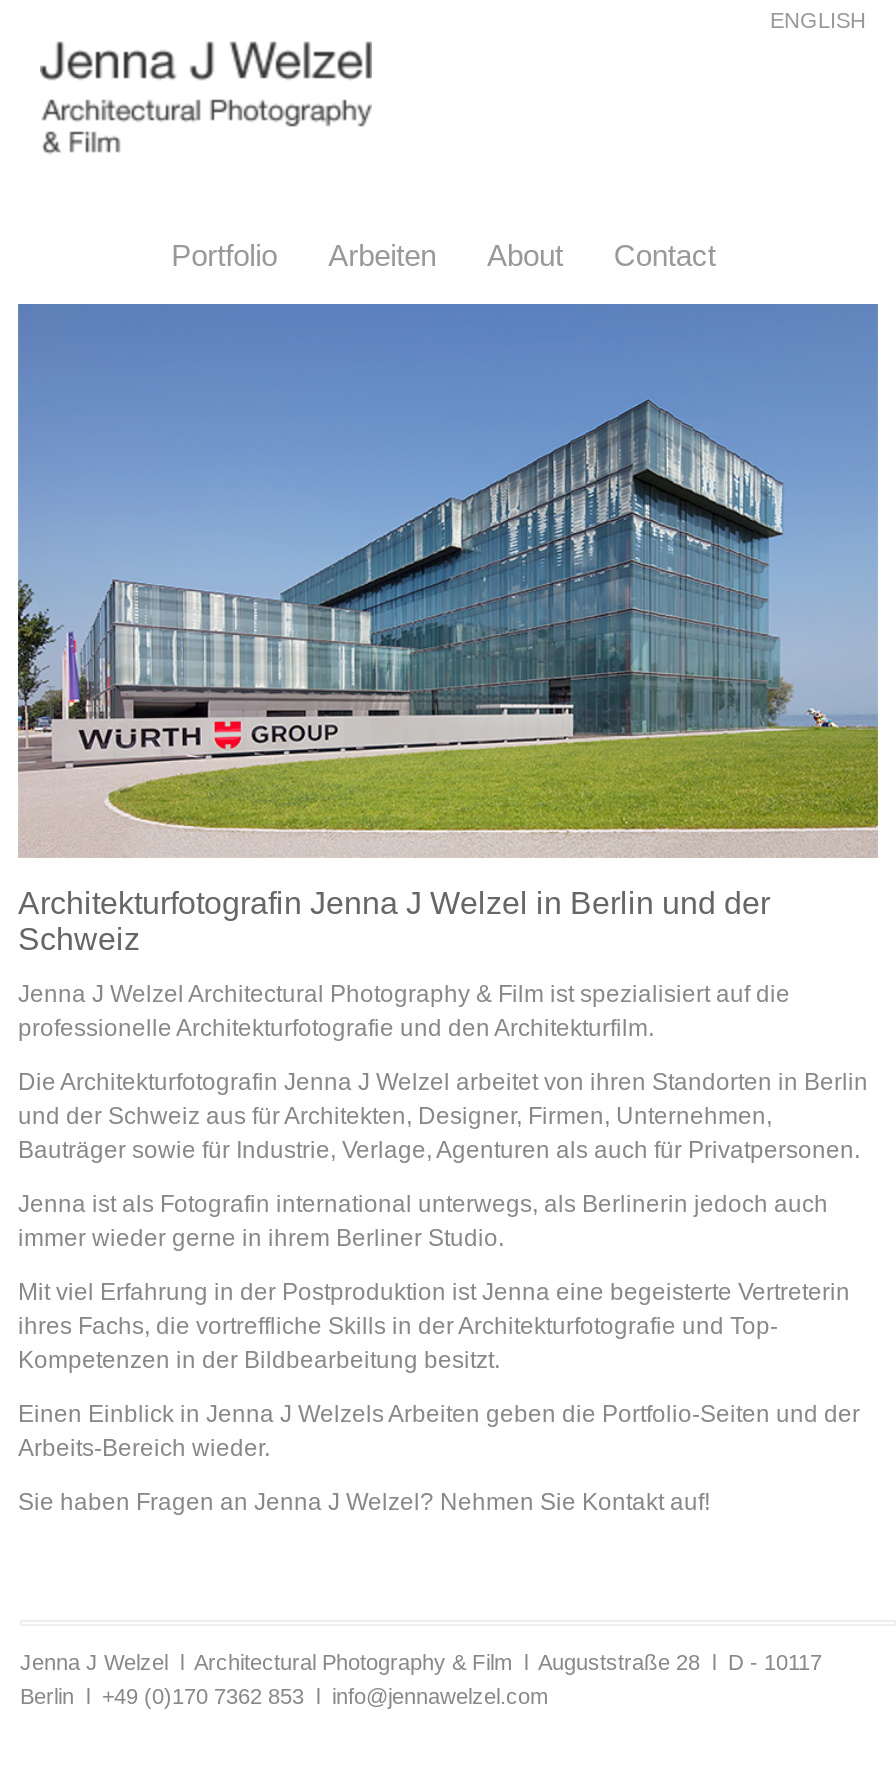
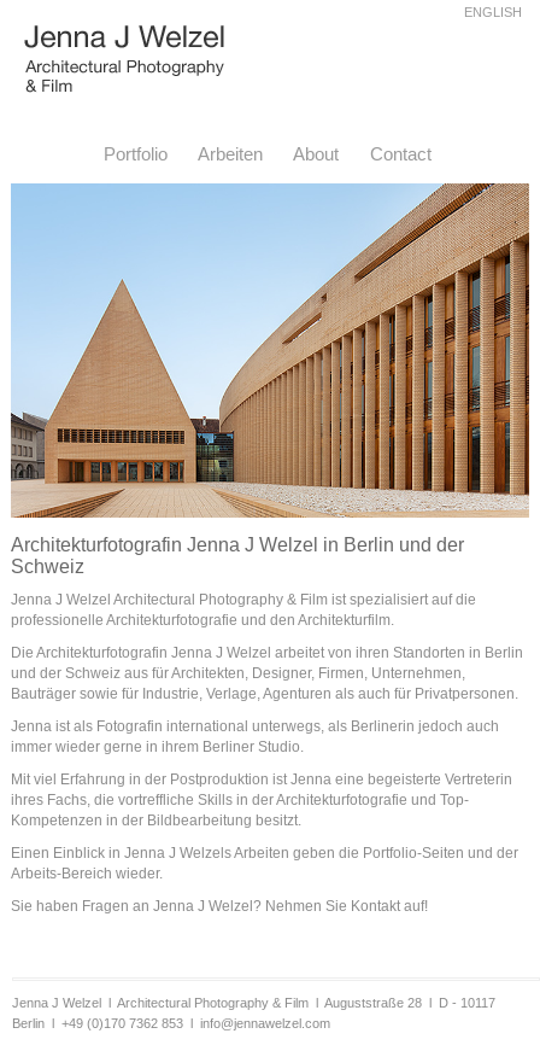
[16,302,880,856] [image] -> [11,182,530,518] [image]

